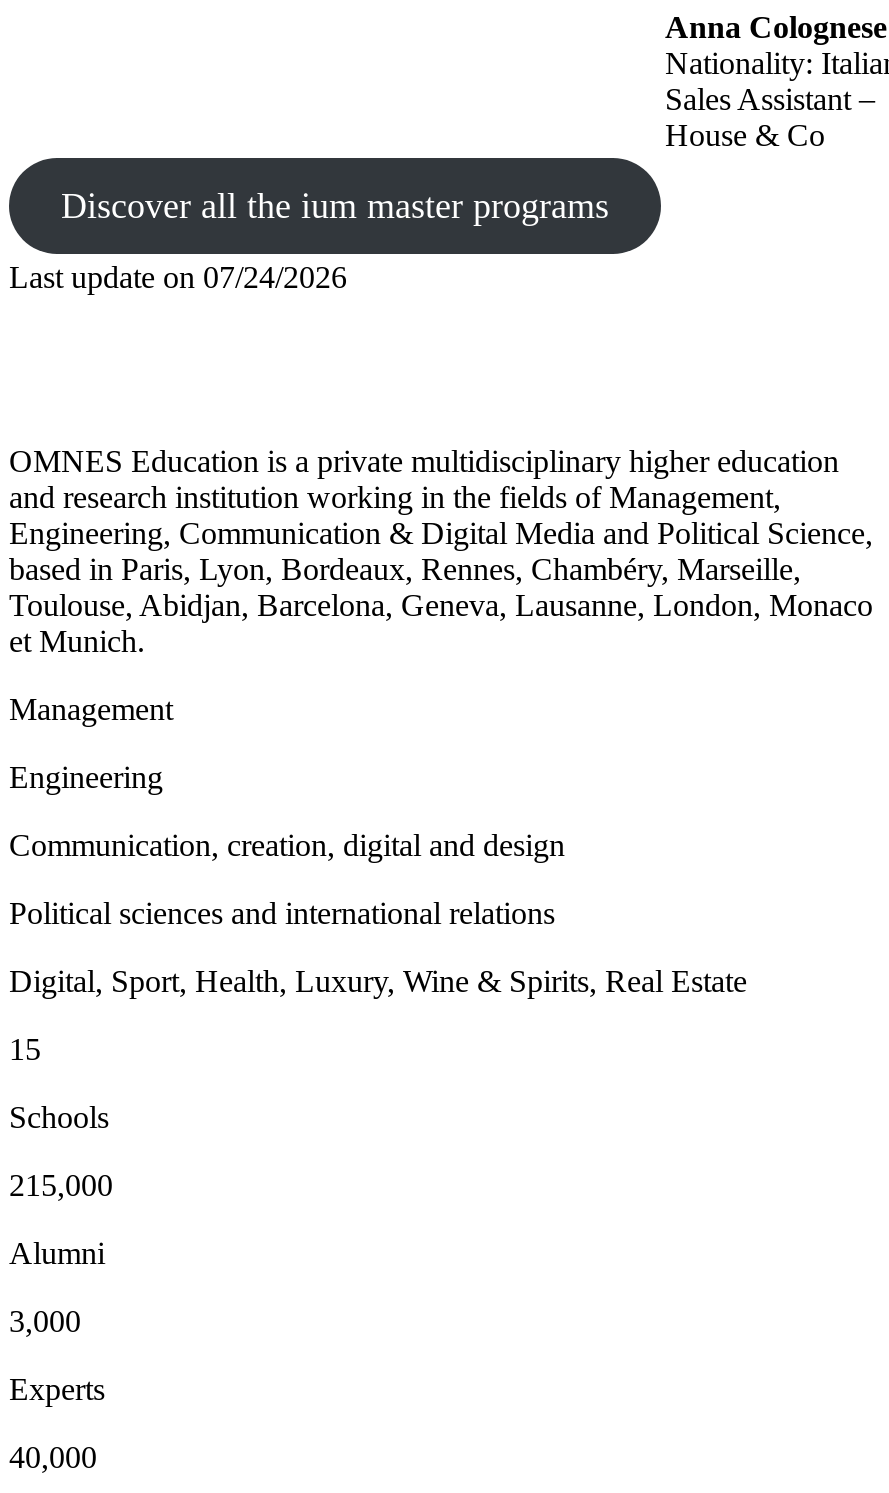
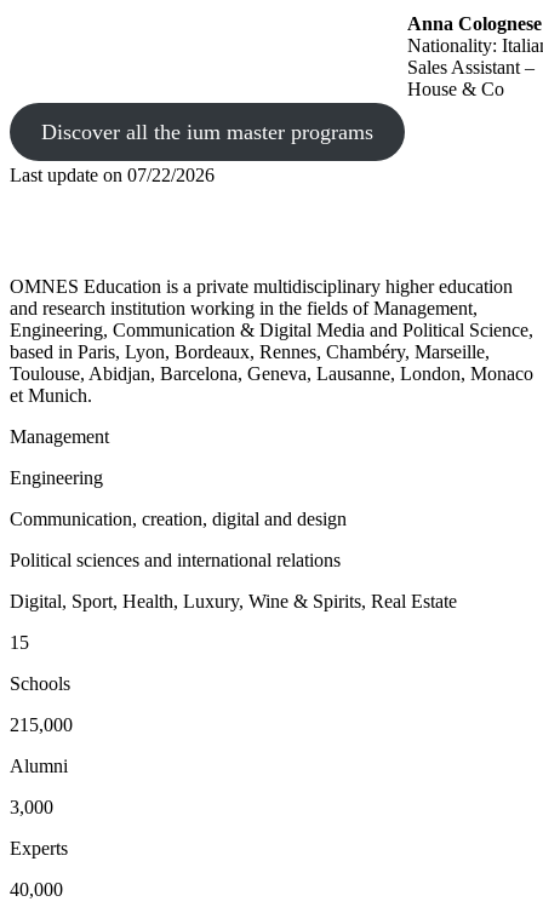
[9,260,347,294] Last update on 07/24/2026 -> [10,165,215,185] Last update on 07/22/2026

